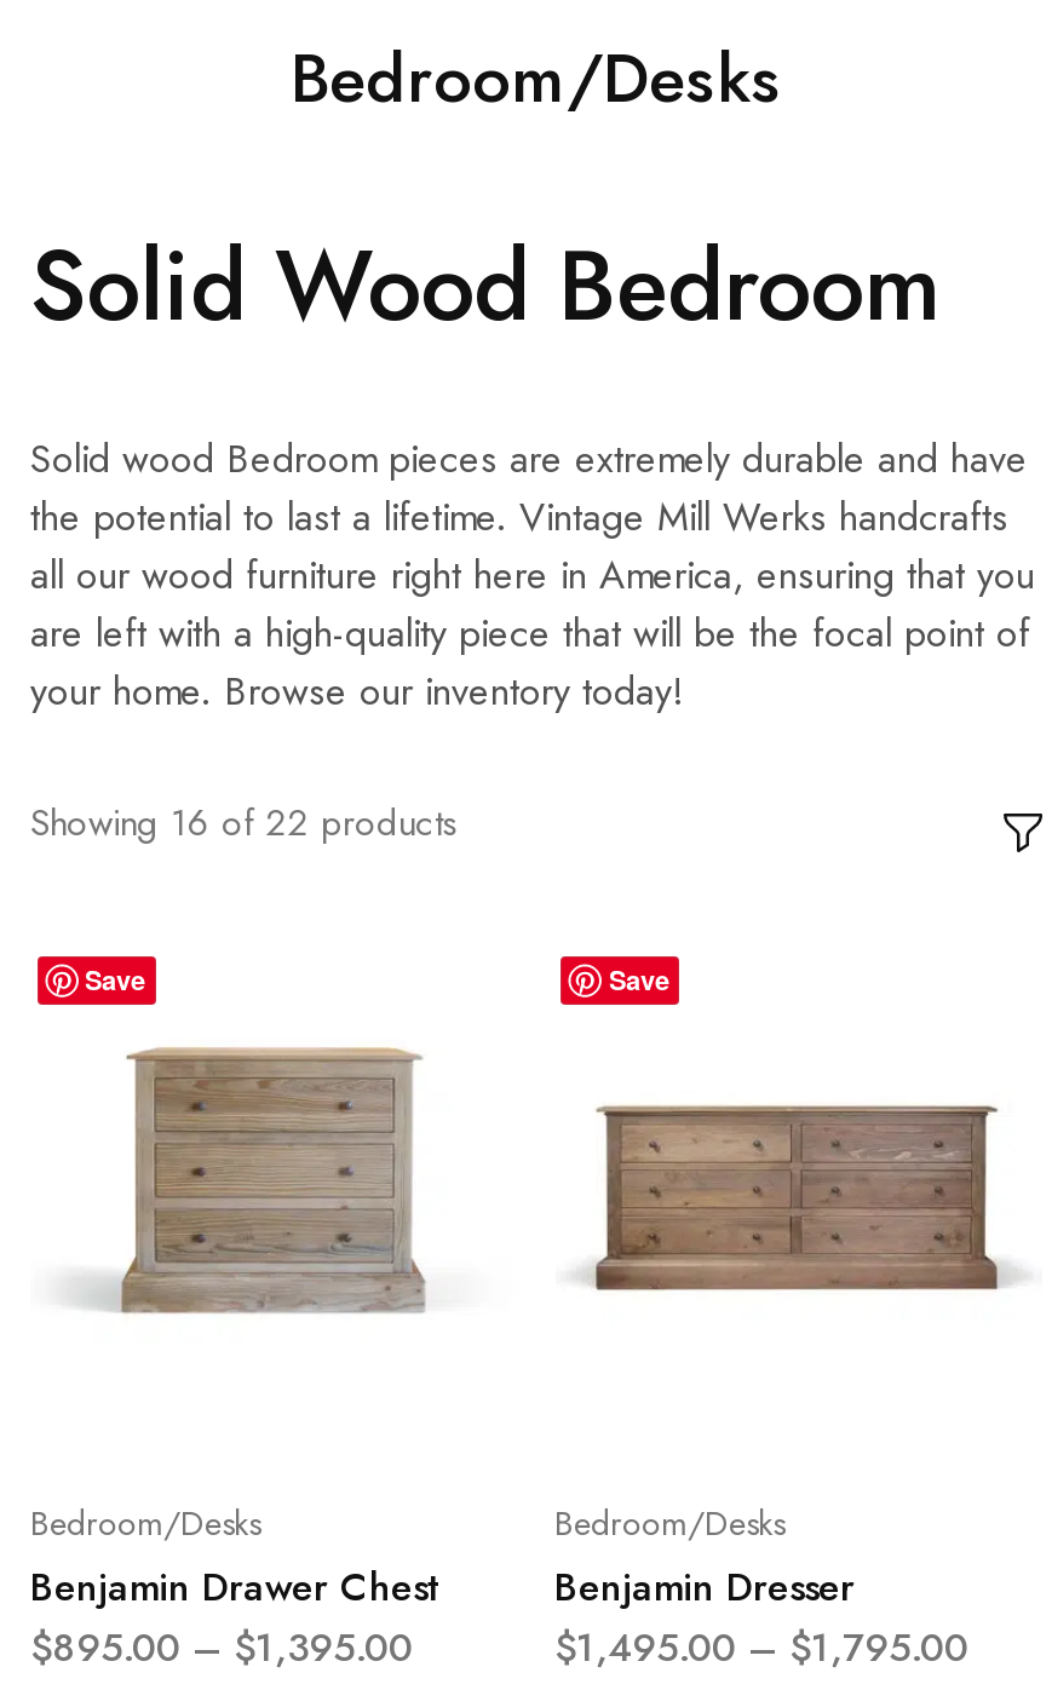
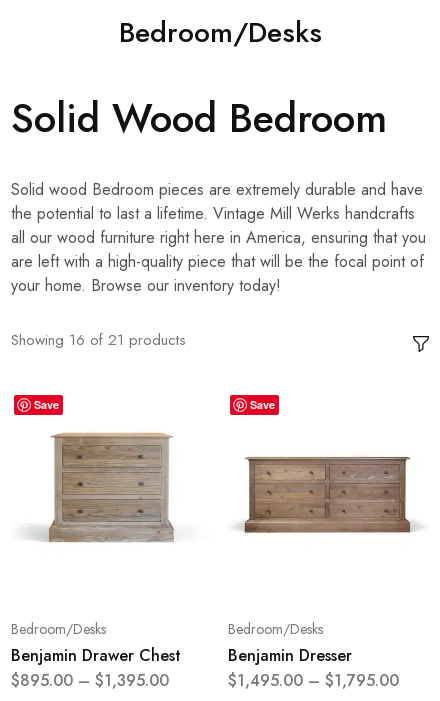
[30,798,459,851] Showing 16 of 22 products -> [11,329,186,351] Showing 16 of 21 products

